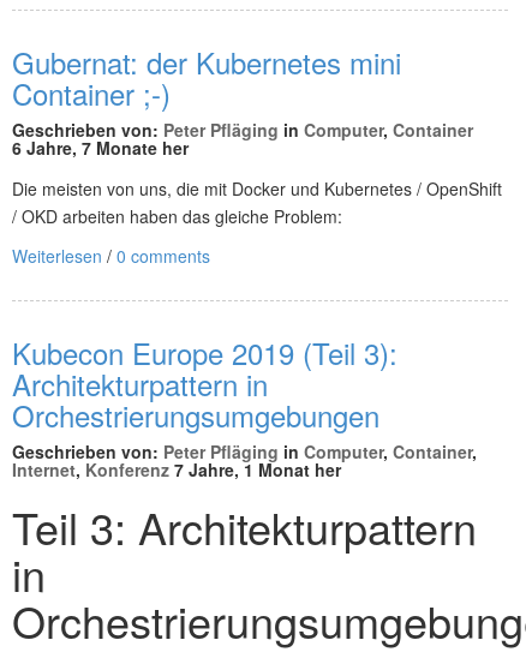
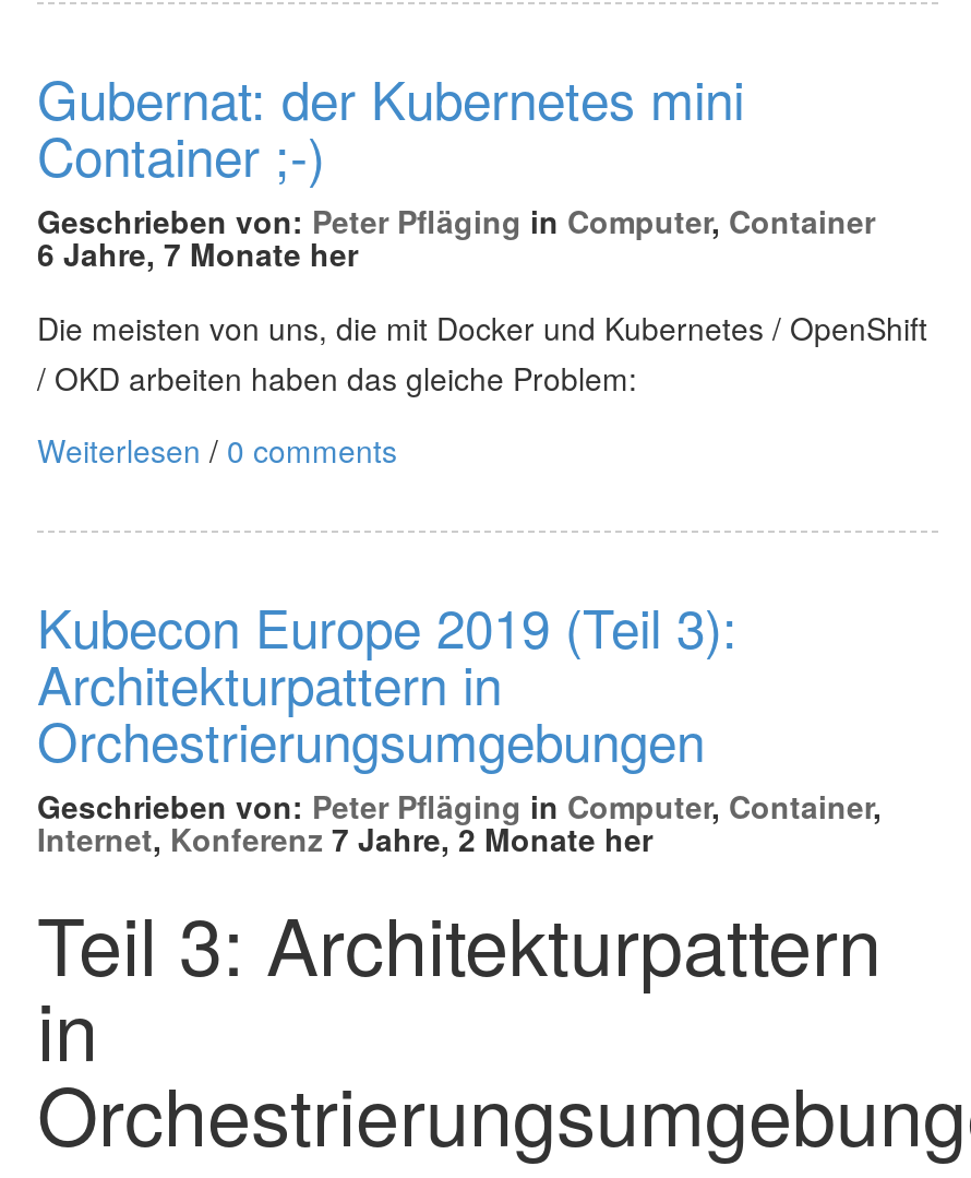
[12,457,341,481] Internet,Konferenz 7 Jahre, 1 Monat her -> [37,817,652,860] Internet,Konferenz 7 Jahre, 2 Monate her

